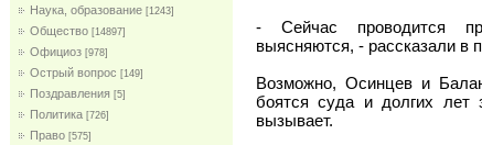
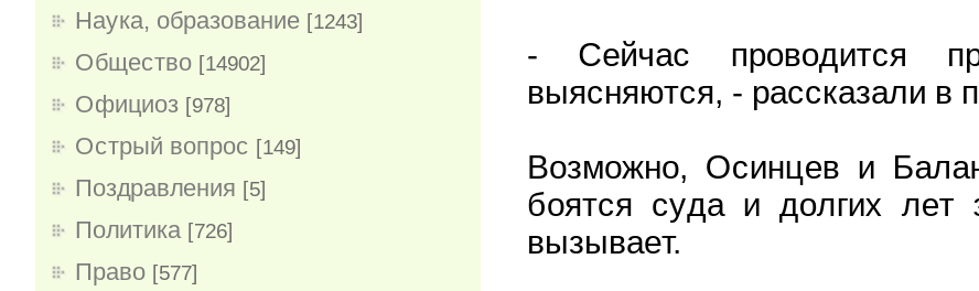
[30,24,126,37] Общество [14897] -> [75,48,267,75] Общество [14902]
[30,129,92,142] Право [575] -> [75,258,198,284] Право [577]

